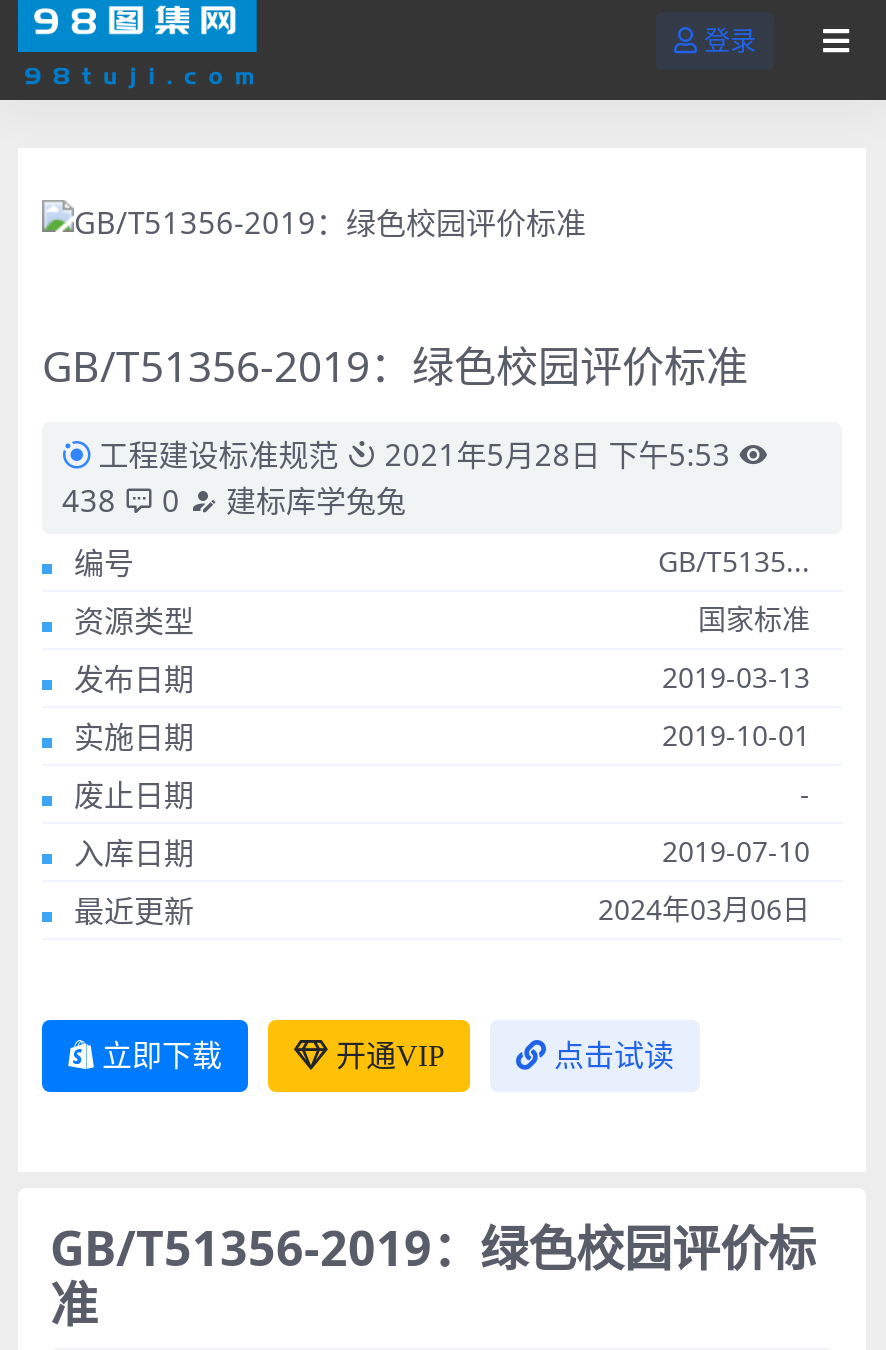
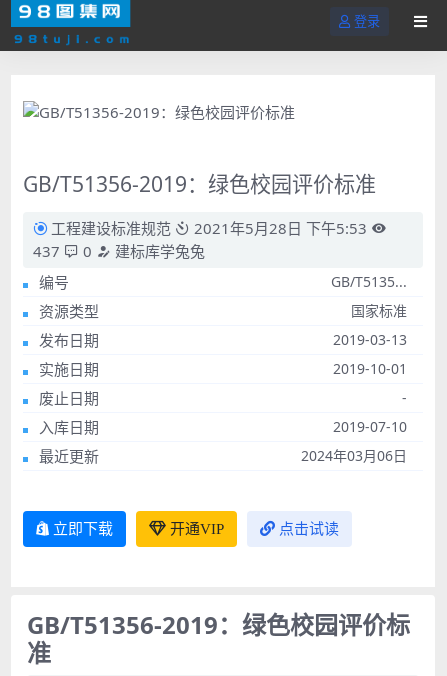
[62,480,116,520] 438 -> [33,241,60,261] 437

